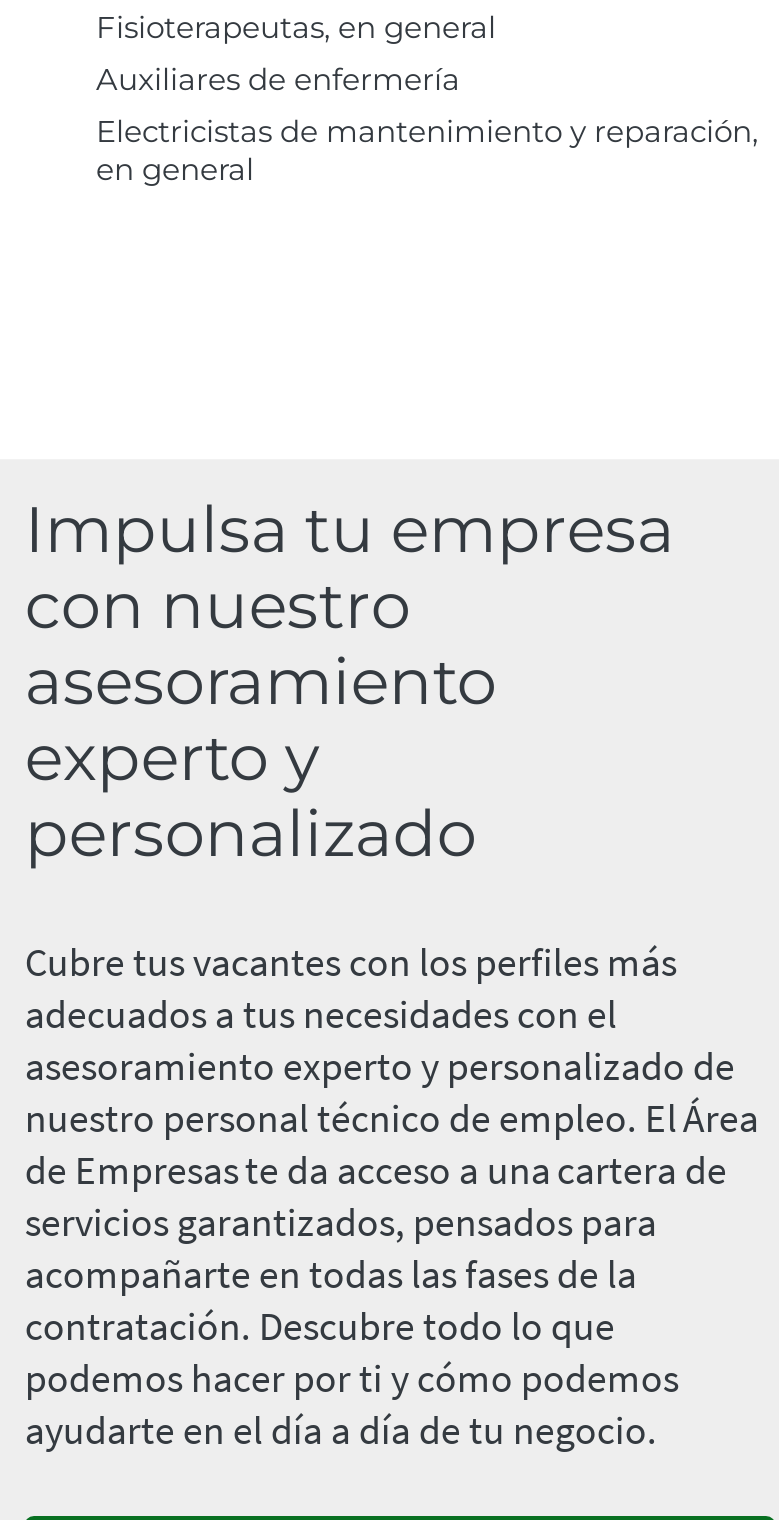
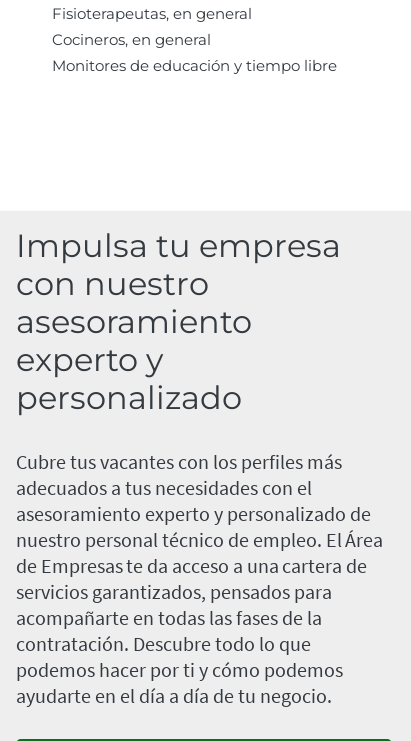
[96,60,758,188] Auxiliares de enfermería | Electricistas de mantenimiento y reparación, | en general -> [52,30,337,75] Cocineros, en general | Monitores de educación y tiempo libre

